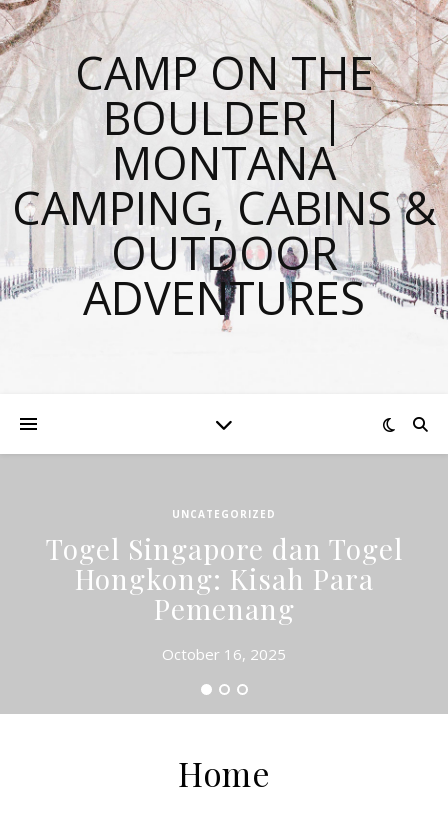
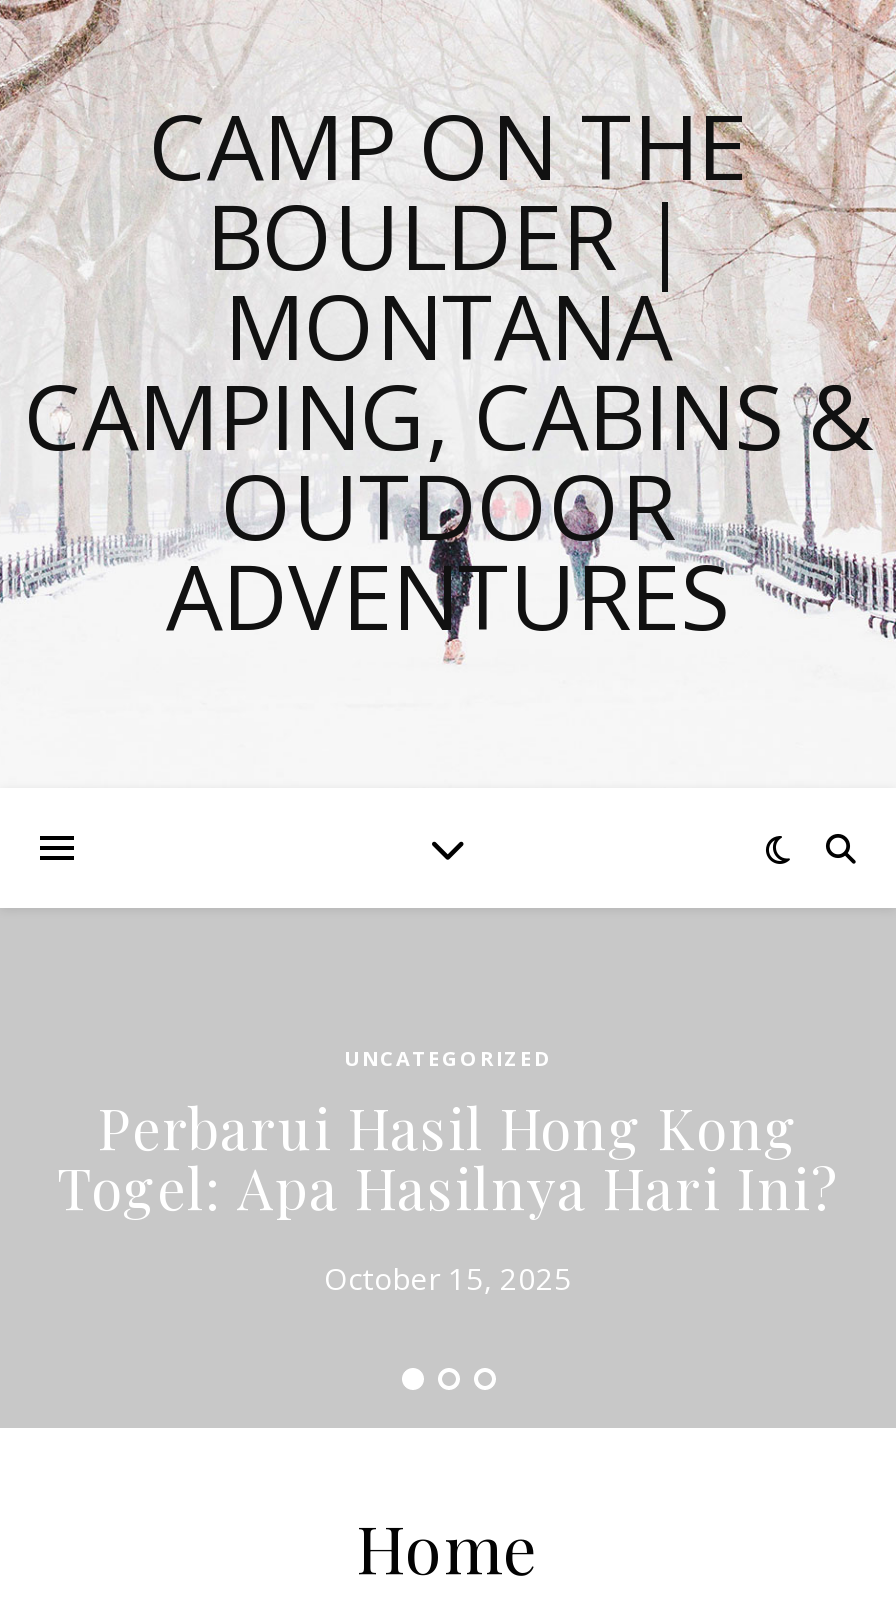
[45,530,402,627] Togel Singapore dan Togel | Hongkong: Kisah Para | Pemenang -> [57,1090,839,1224] Perbarui Hasil Hong Kong | Togel: Apa Hasilnya Hari Ini?
[162,644,286,664] October 16, 2025 -> [324,1258,572,1298] October 15, 2025

